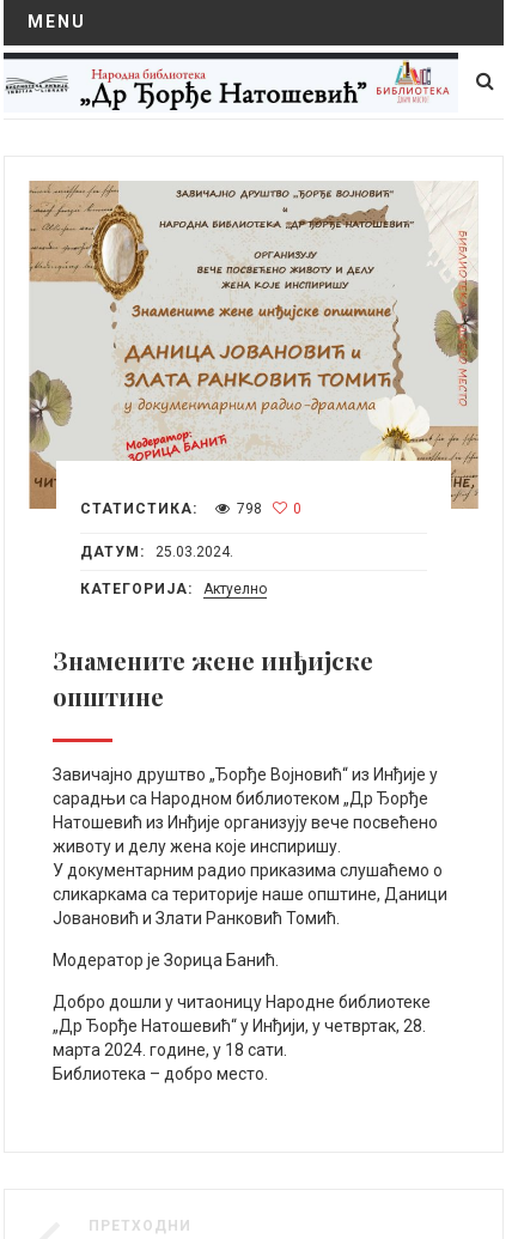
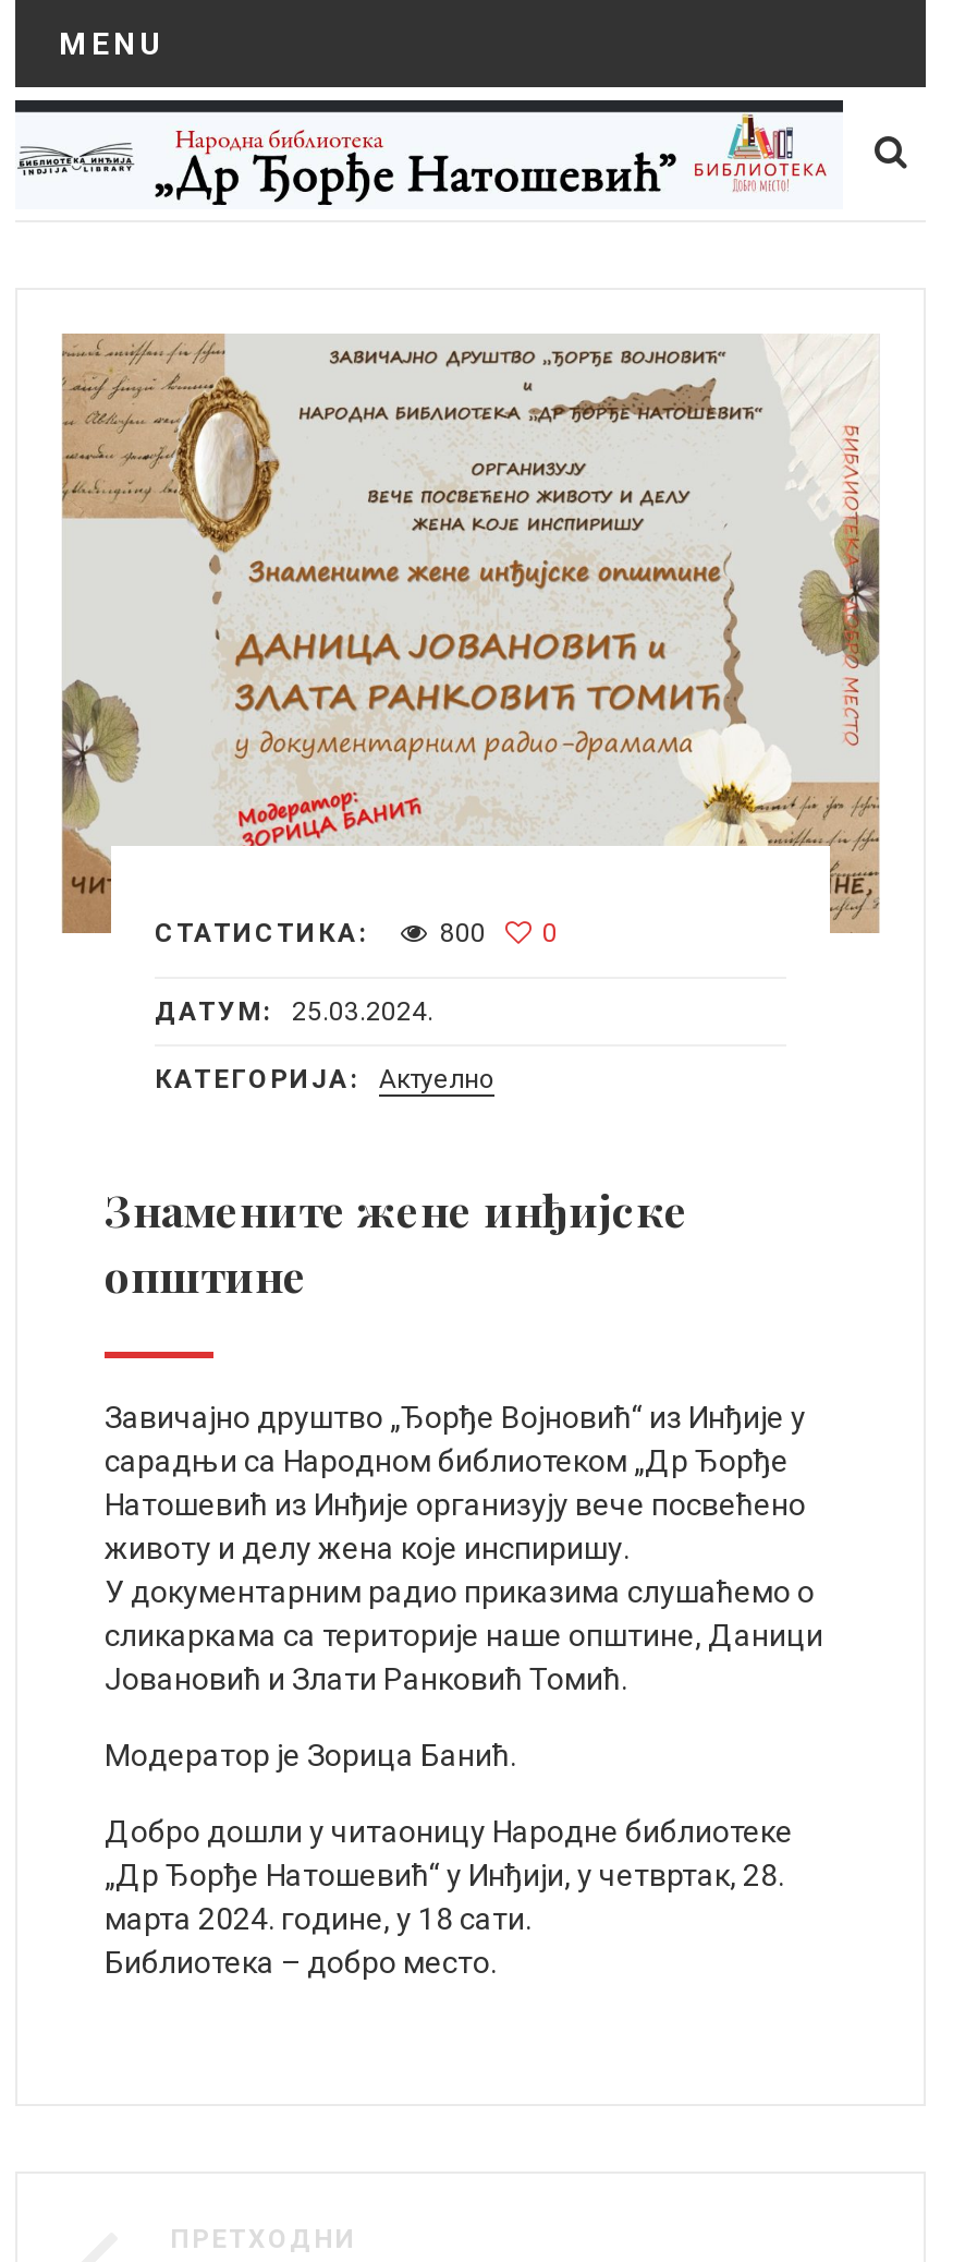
[237,501,301,517] 798 0 -> [440,917,558,948] 800 0

